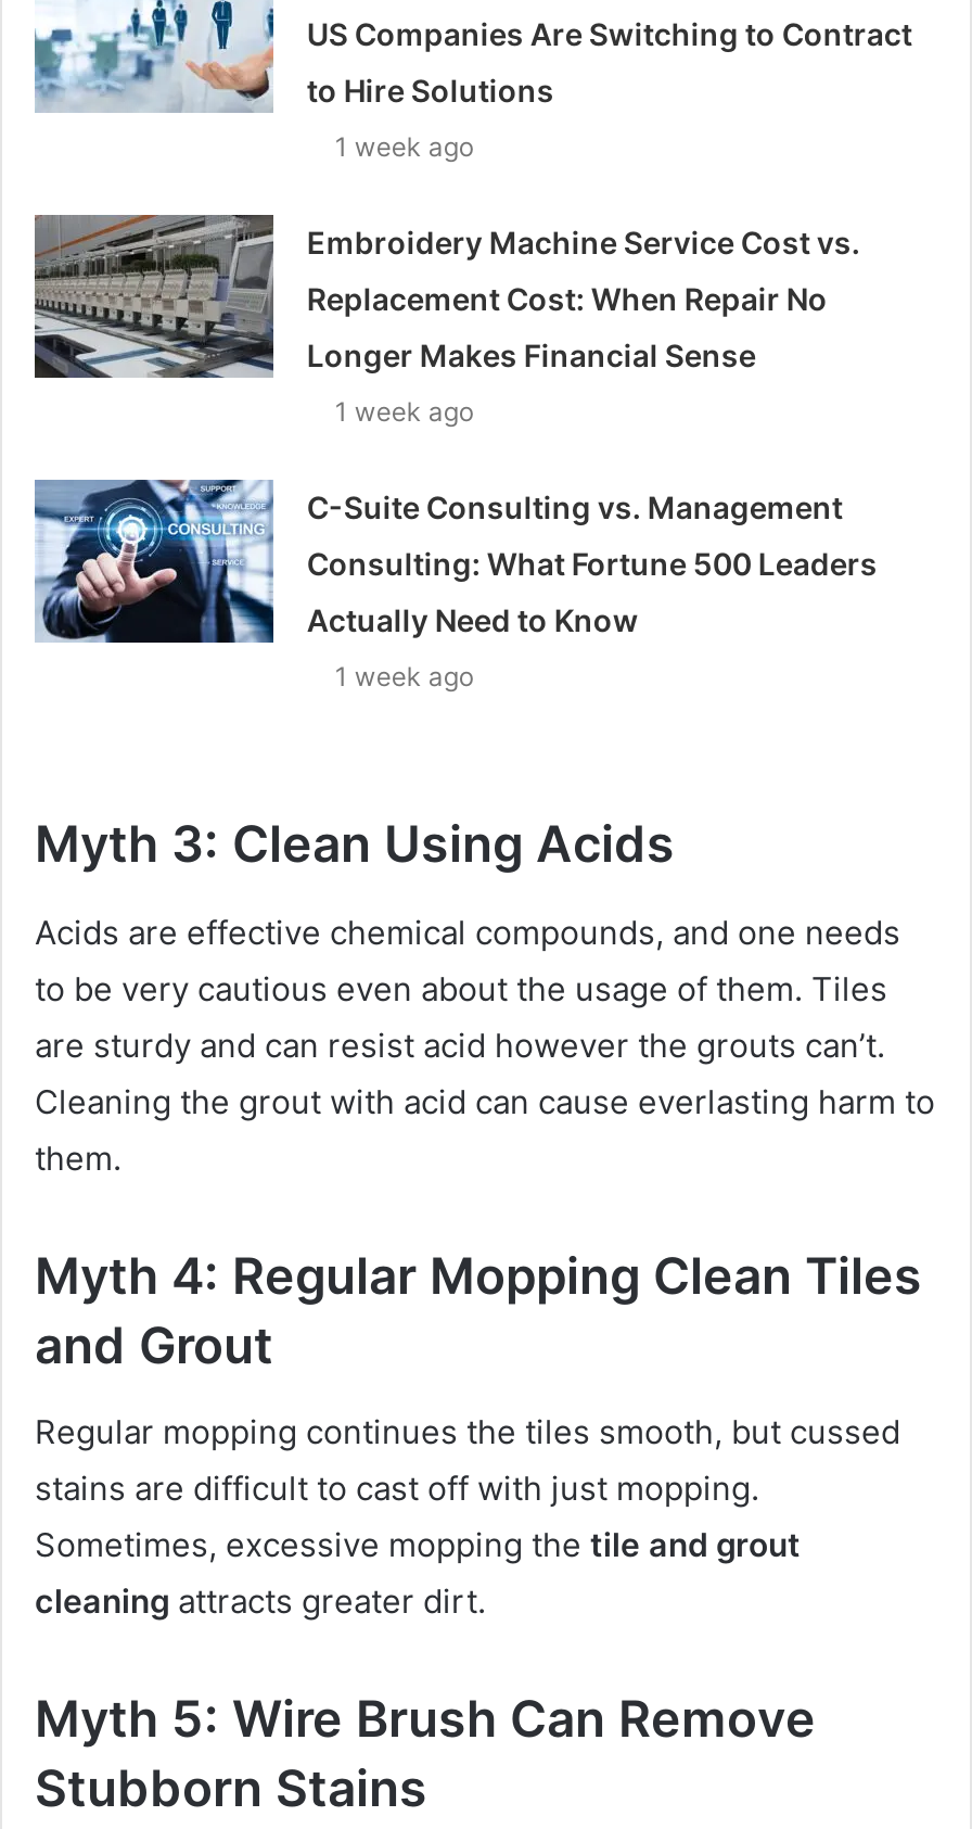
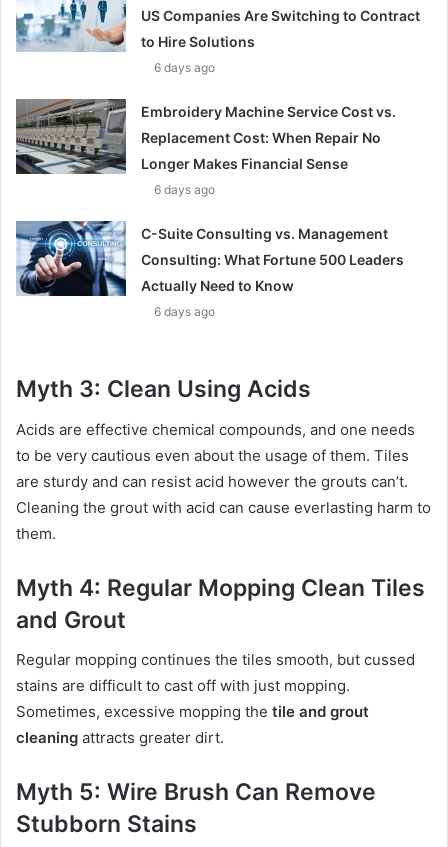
[335,131,474,163] 1 week ago -> [154,60,215,75] 6 days ago
[335,396,474,428] 1 week ago -> [154,182,215,197] 6 days ago
[335,660,474,693] 1 week ago -> [154,304,215,319] 6 days ago

